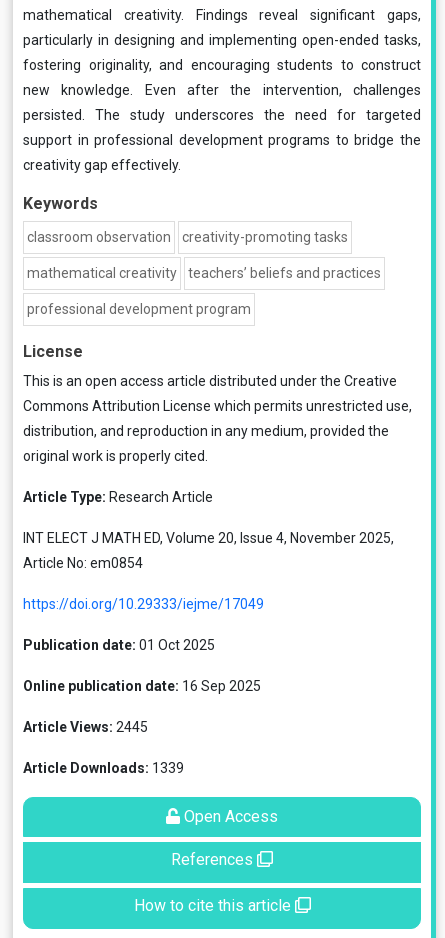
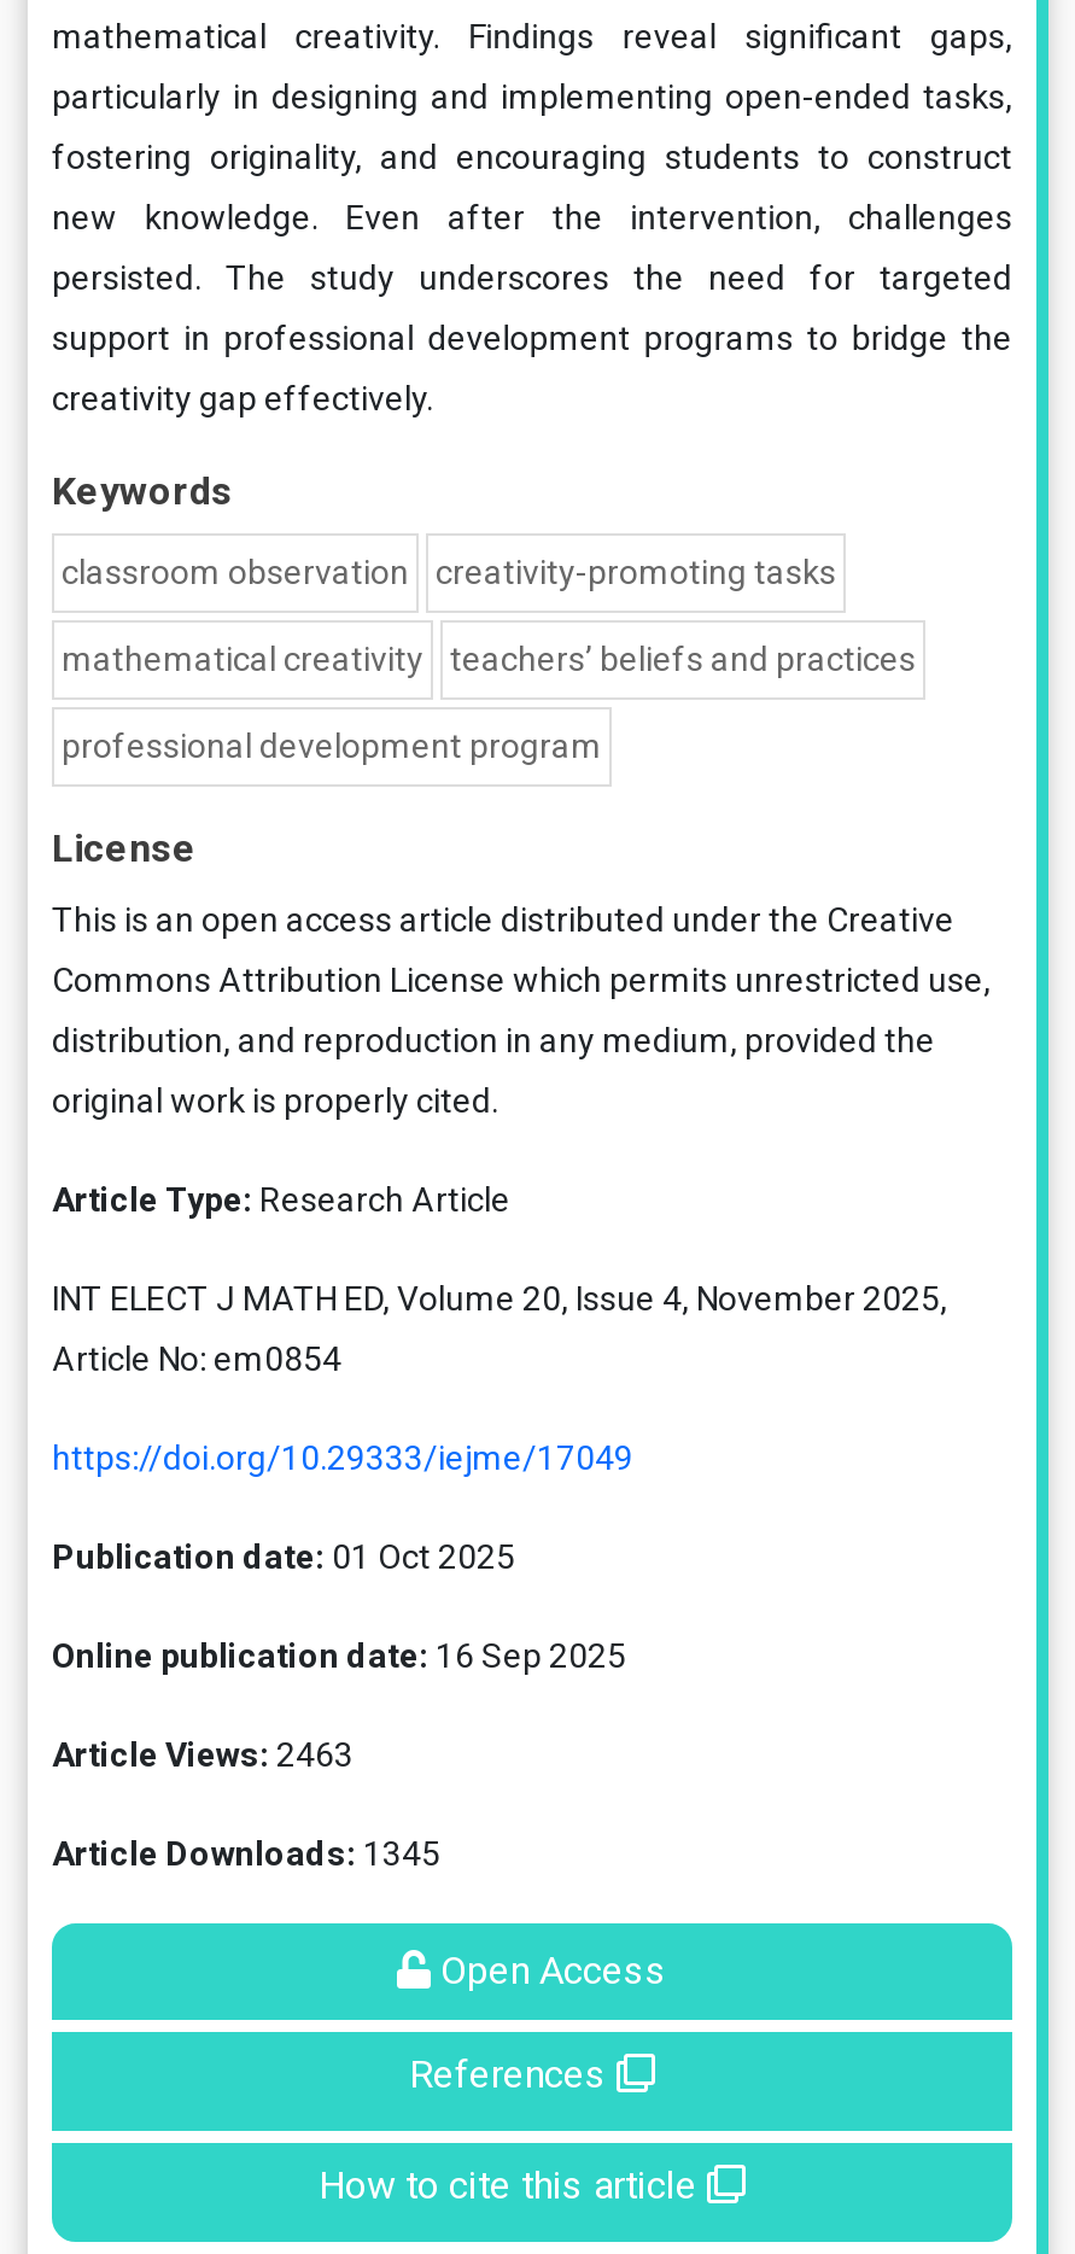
[23,719,148,735] Article Views: 2445 -> [52,1735,354,1774] Article Views: 2463
[23,760,184,776] Article Downloads: 1339 -> [52,1834,440,1873] Article Downloads: 1345

